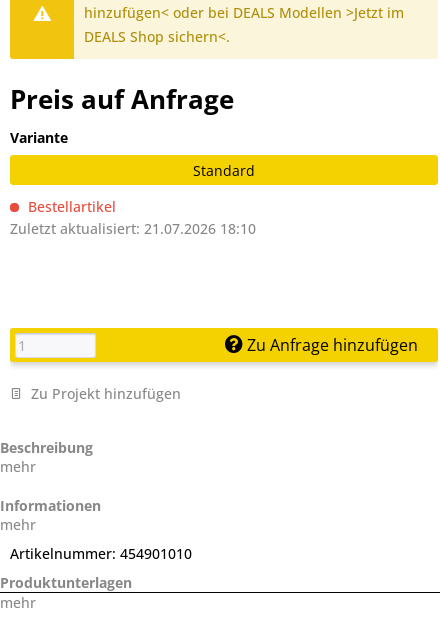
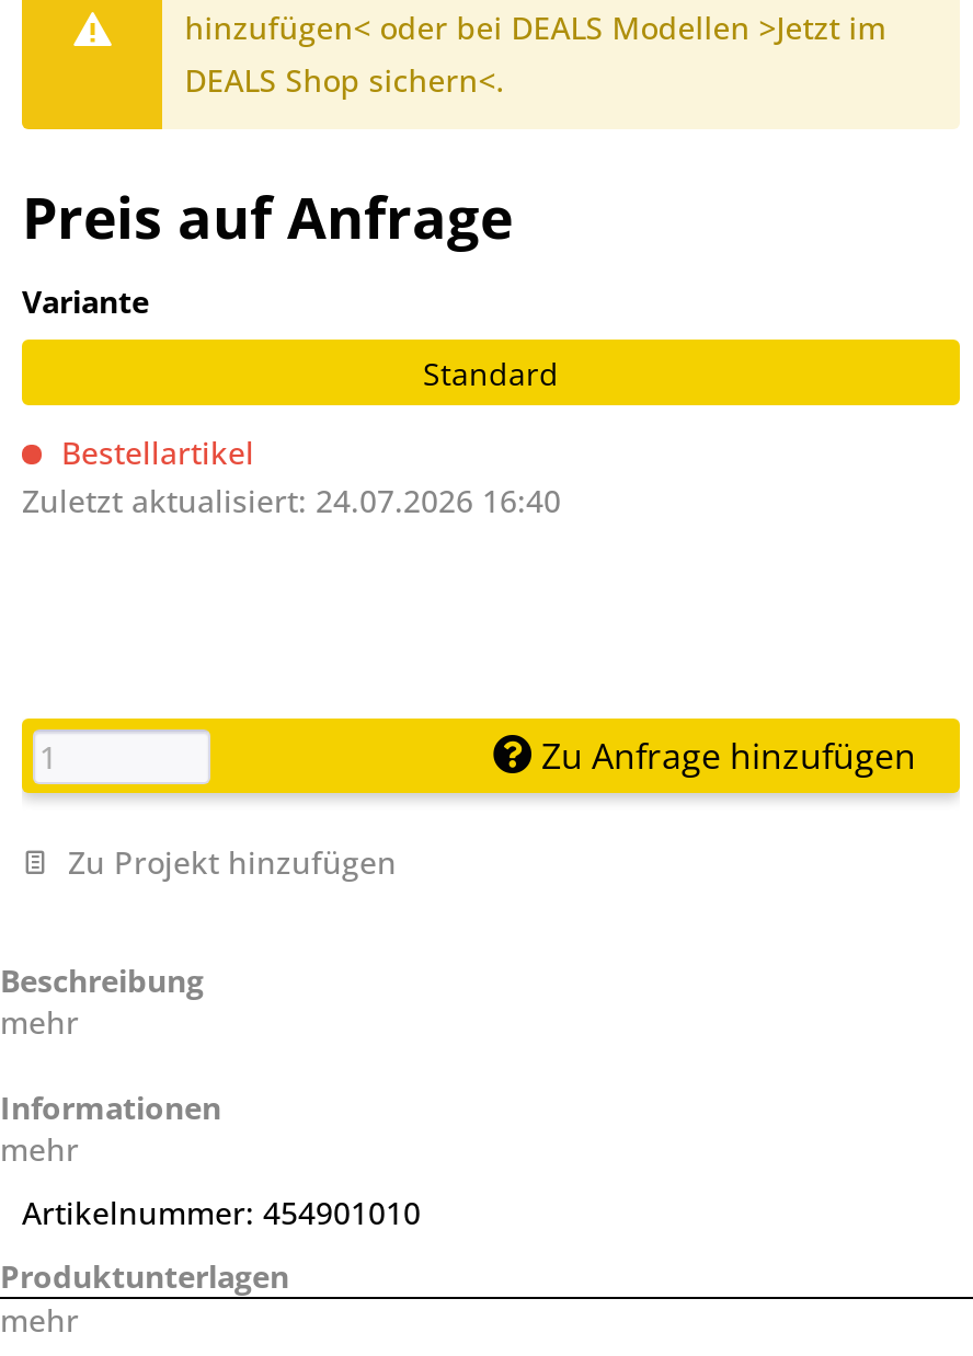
[10,219,256,238] Zuletzt aktualisiert: 21.07.2026 18:10 -> [22,480,561,521] Zuletzt aktualisiert: 24.07.2026 16:40

